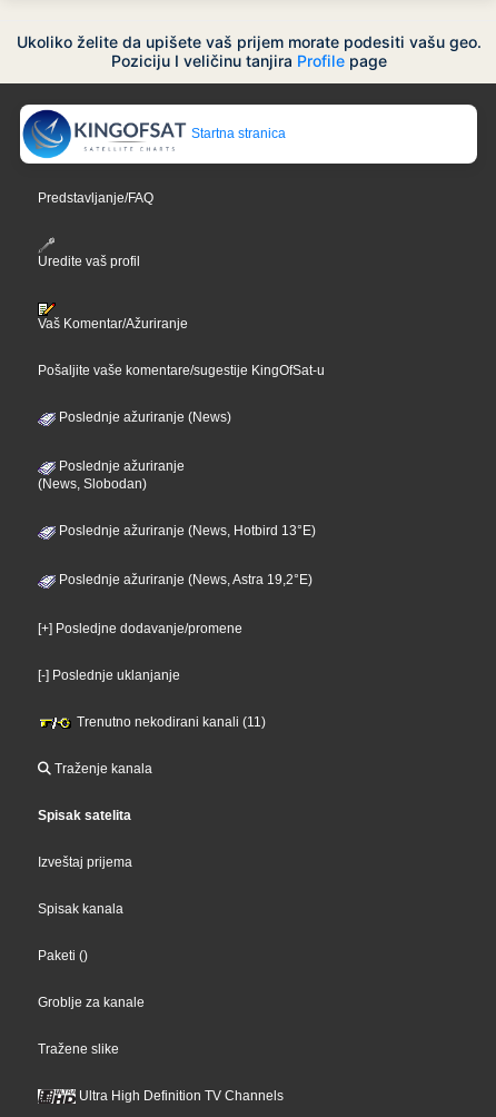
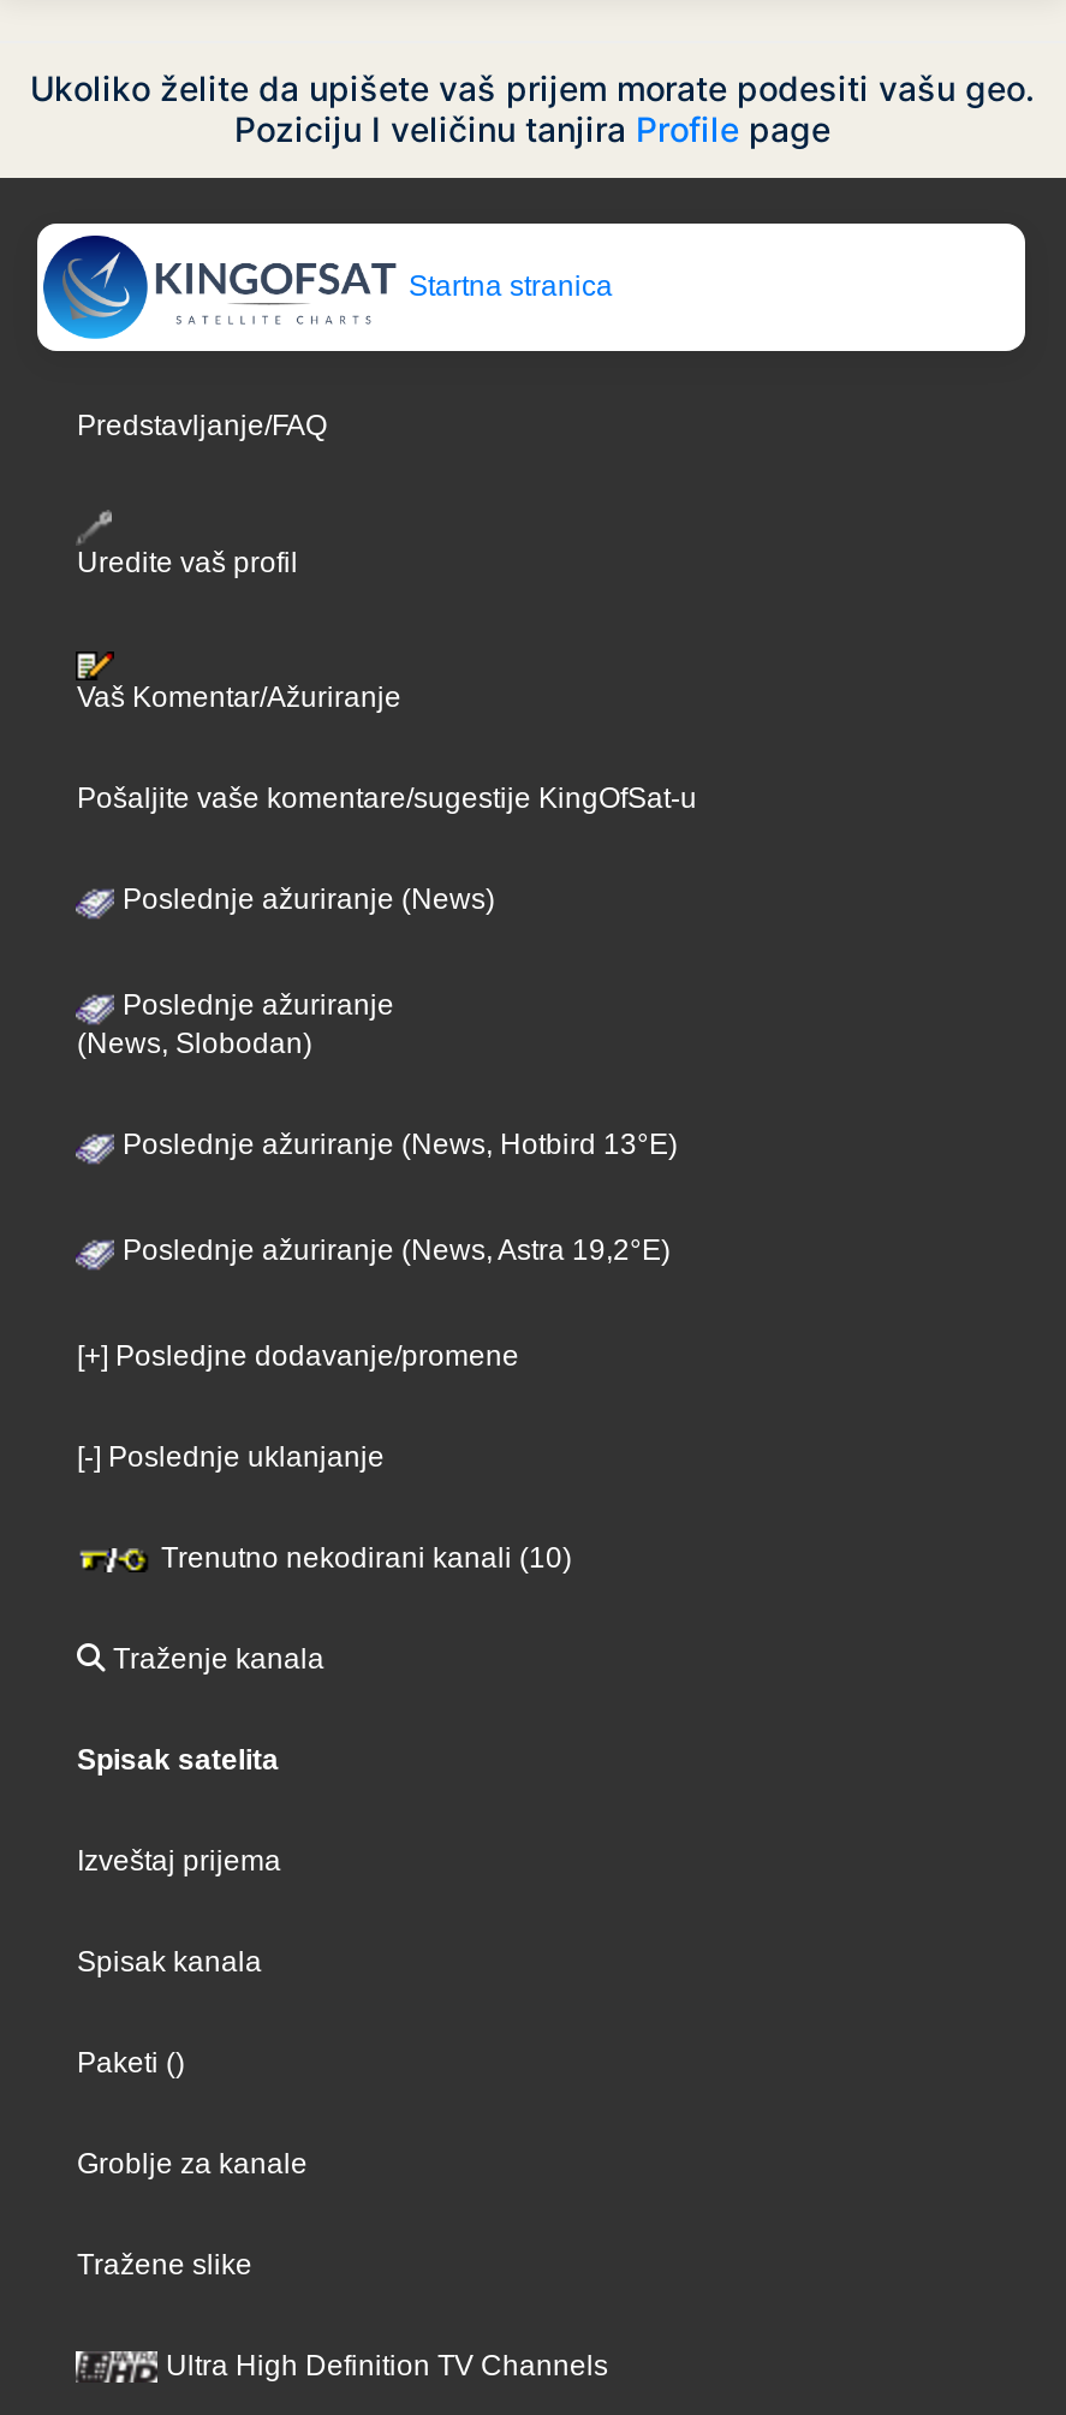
[74,714,266,730] Trenutno nekodirani kanali (11) -> [154,1541,572,1575] Trenutno nekodirani kanali (10)

